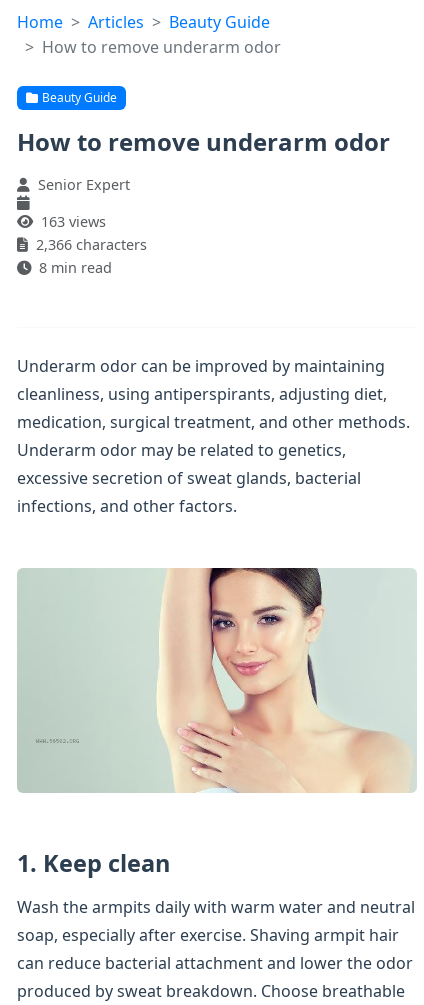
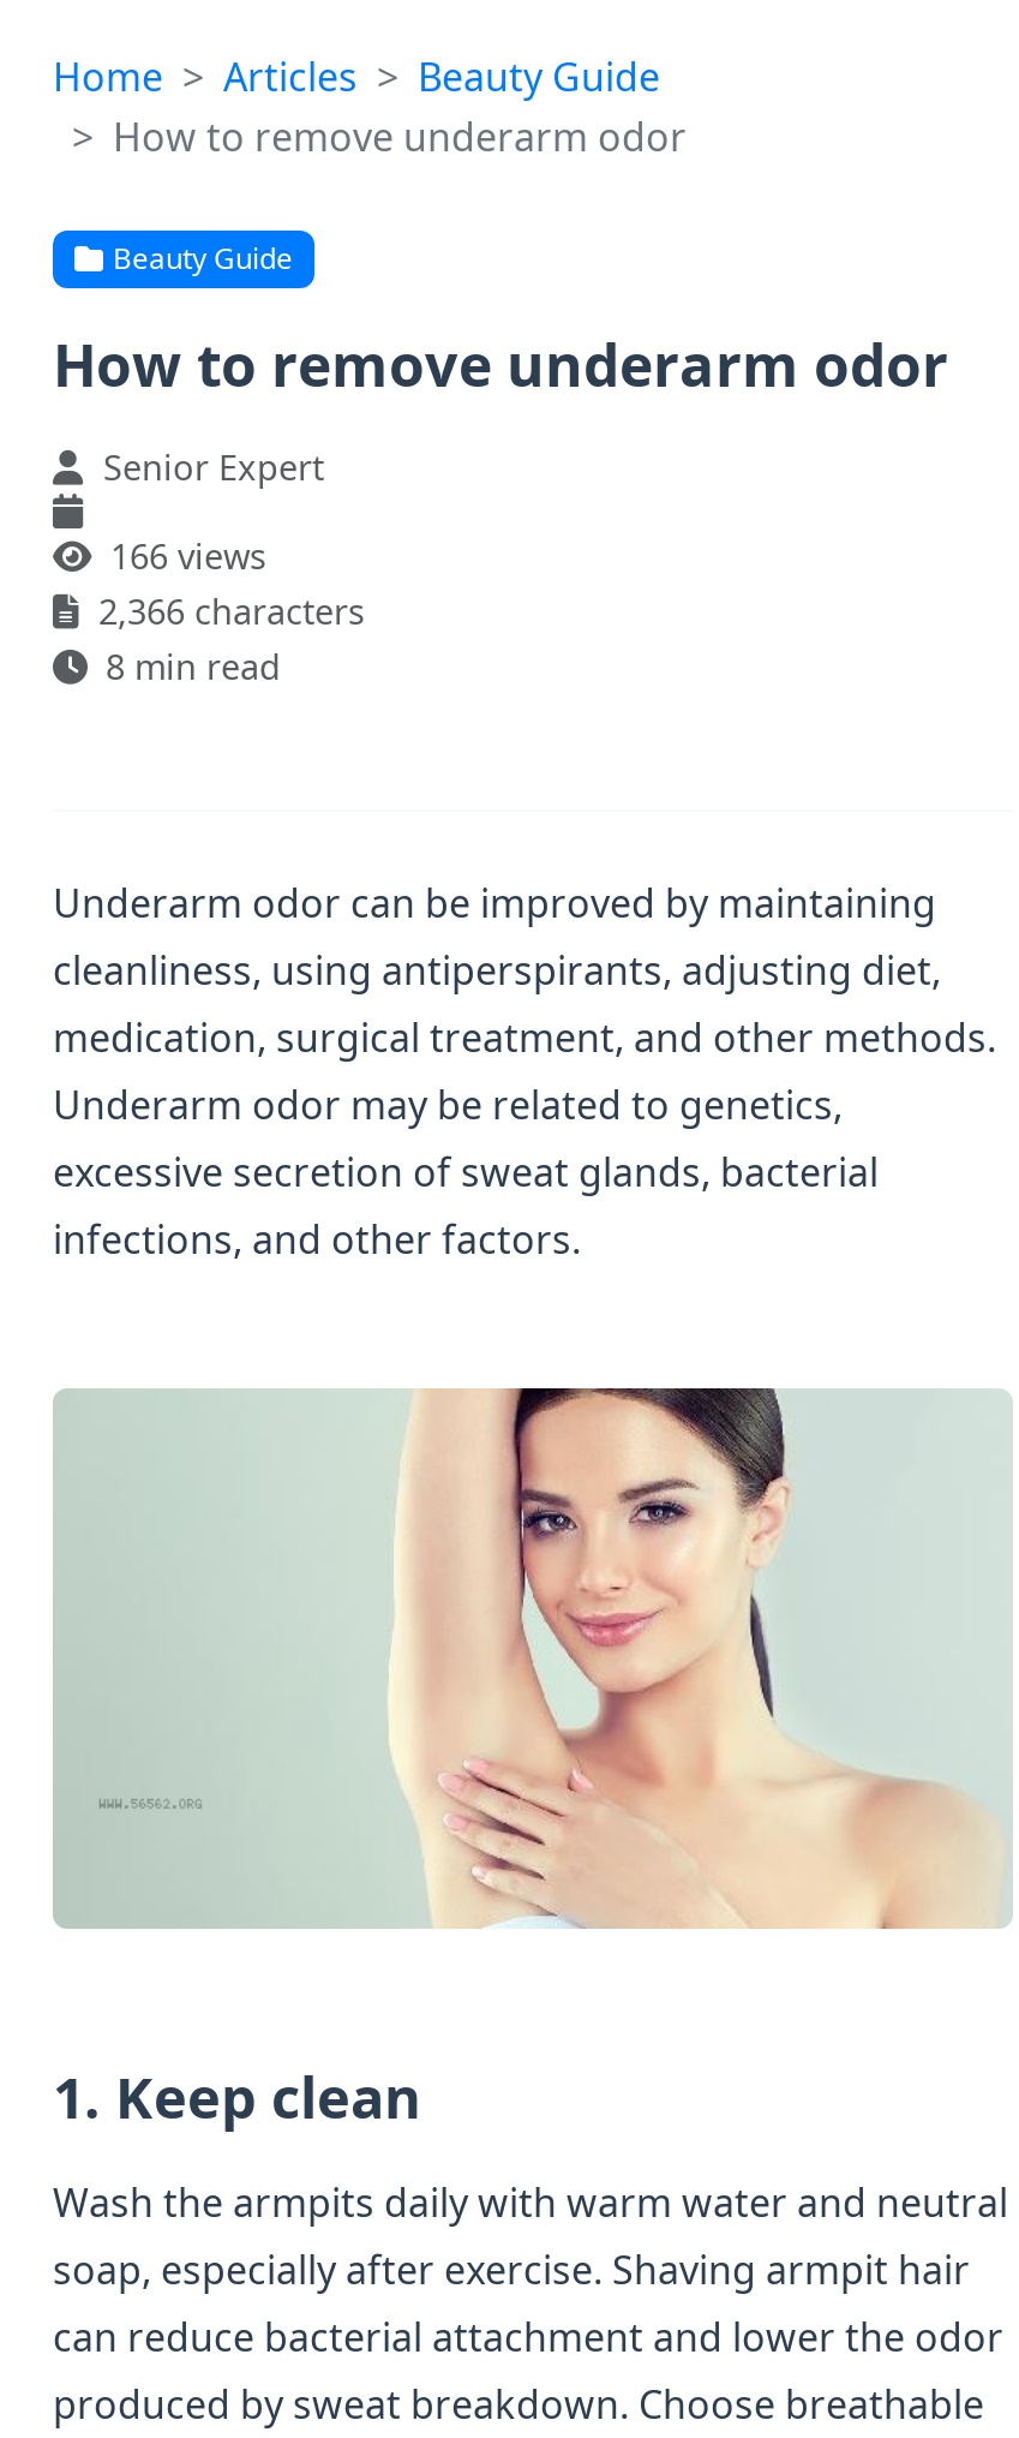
[41,212,106,231] 163 views -> [110,533,266,579] 166 views

